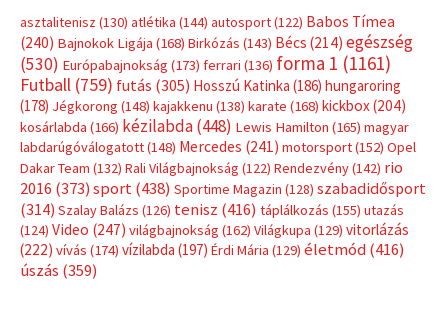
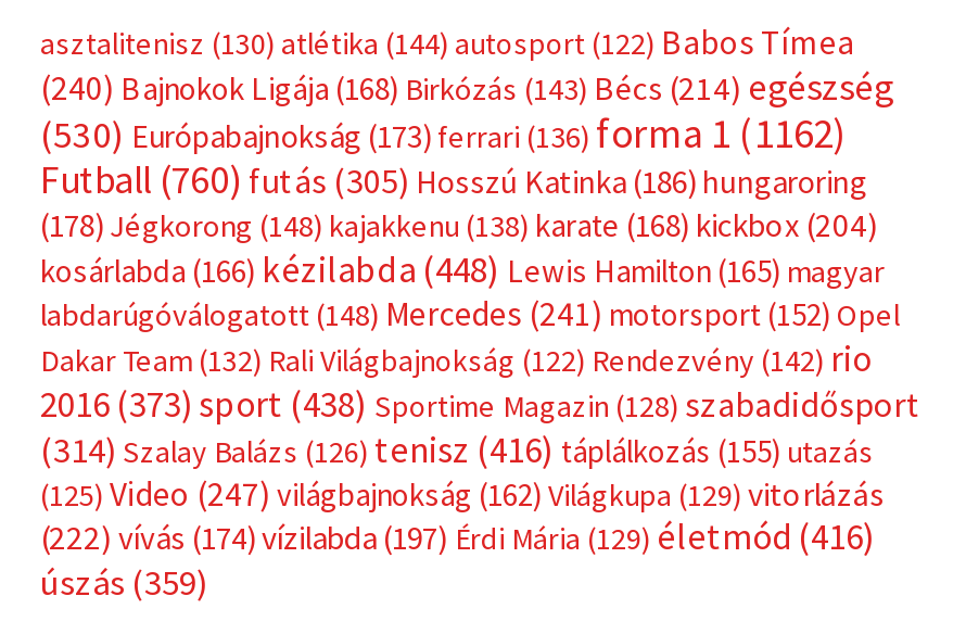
[20,51,391,75] (530) Európabajnokság (173) ferrari (136) forma 1(1161) -> [40,106,846,158] (530) Európabajnokság (173) ferrari (136) forma 1(1162)
[20,73,401,96] Futball (759) futás (305) Hosszú Katinka (186) hungaroring -> [40,154,867,203] Futball (760) futás (305) Hosszú Katinka (186) hungaroring
[20,220,409,239] (124) Video (247) világbajnokság (162) Világkupa (129) vitorlázás -> [40,473,885,514] (125) Video (247) világbajnokság (162) Világkupa (129) vitorlázás

